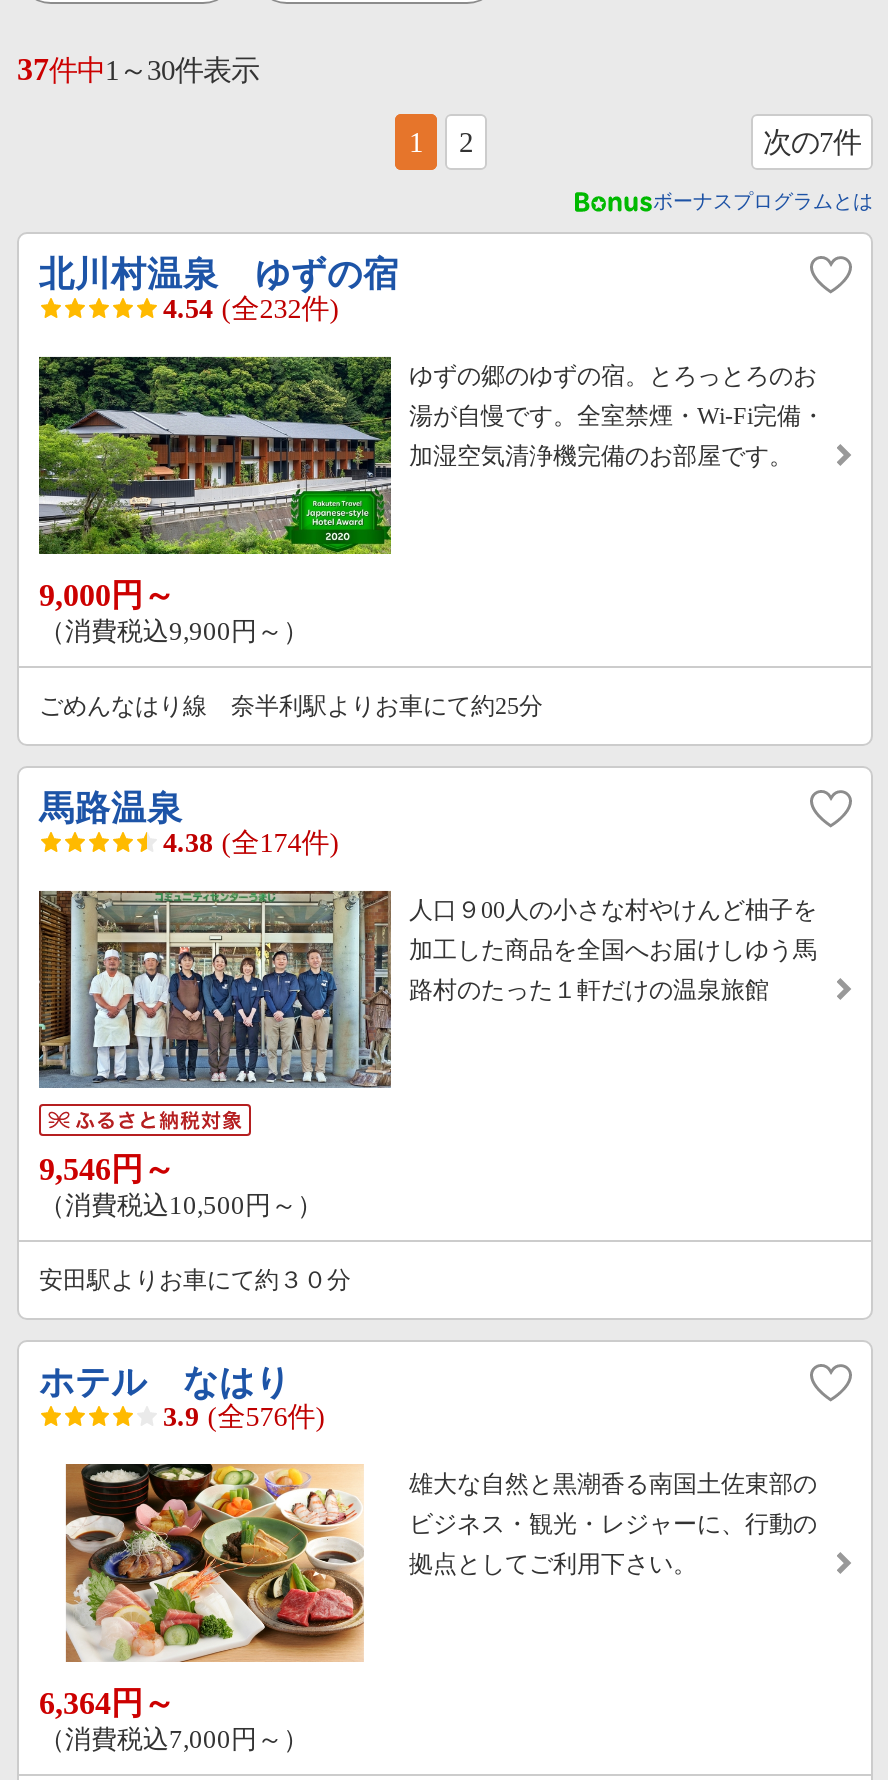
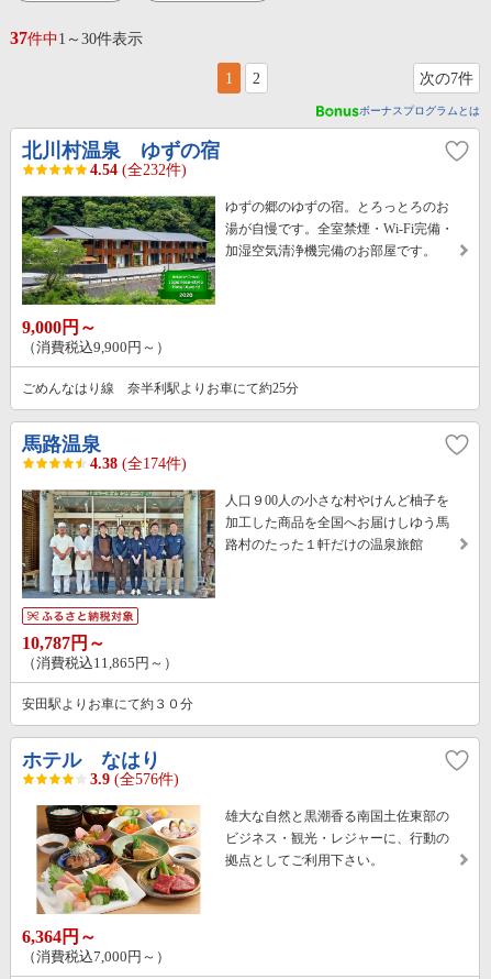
[39,1152,175,1186] 9,546円～ -> [22,634,105,652] 10,787円～
[39,1192,323,1220] （消費税込10,500円～） -> [22,656,178,671] （消費税込11,865円～）

